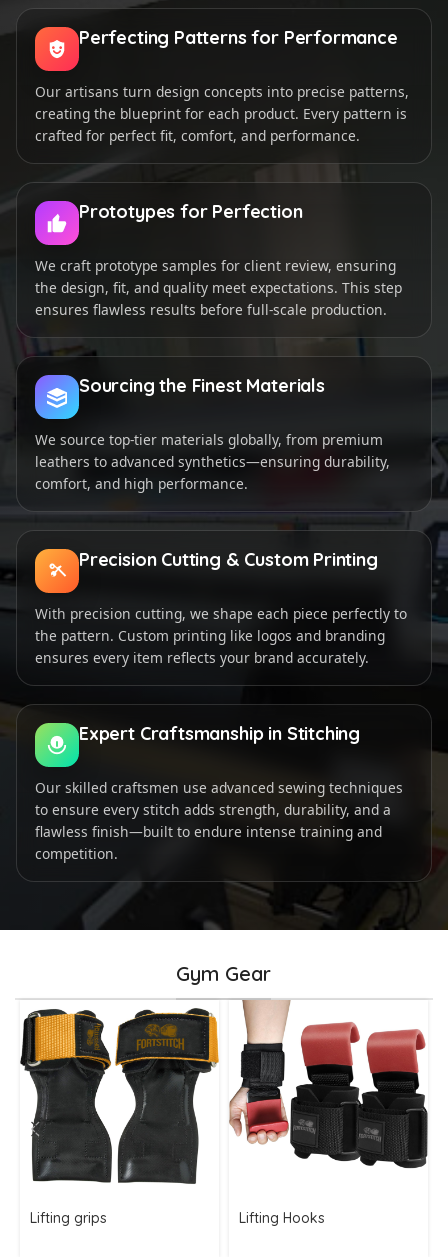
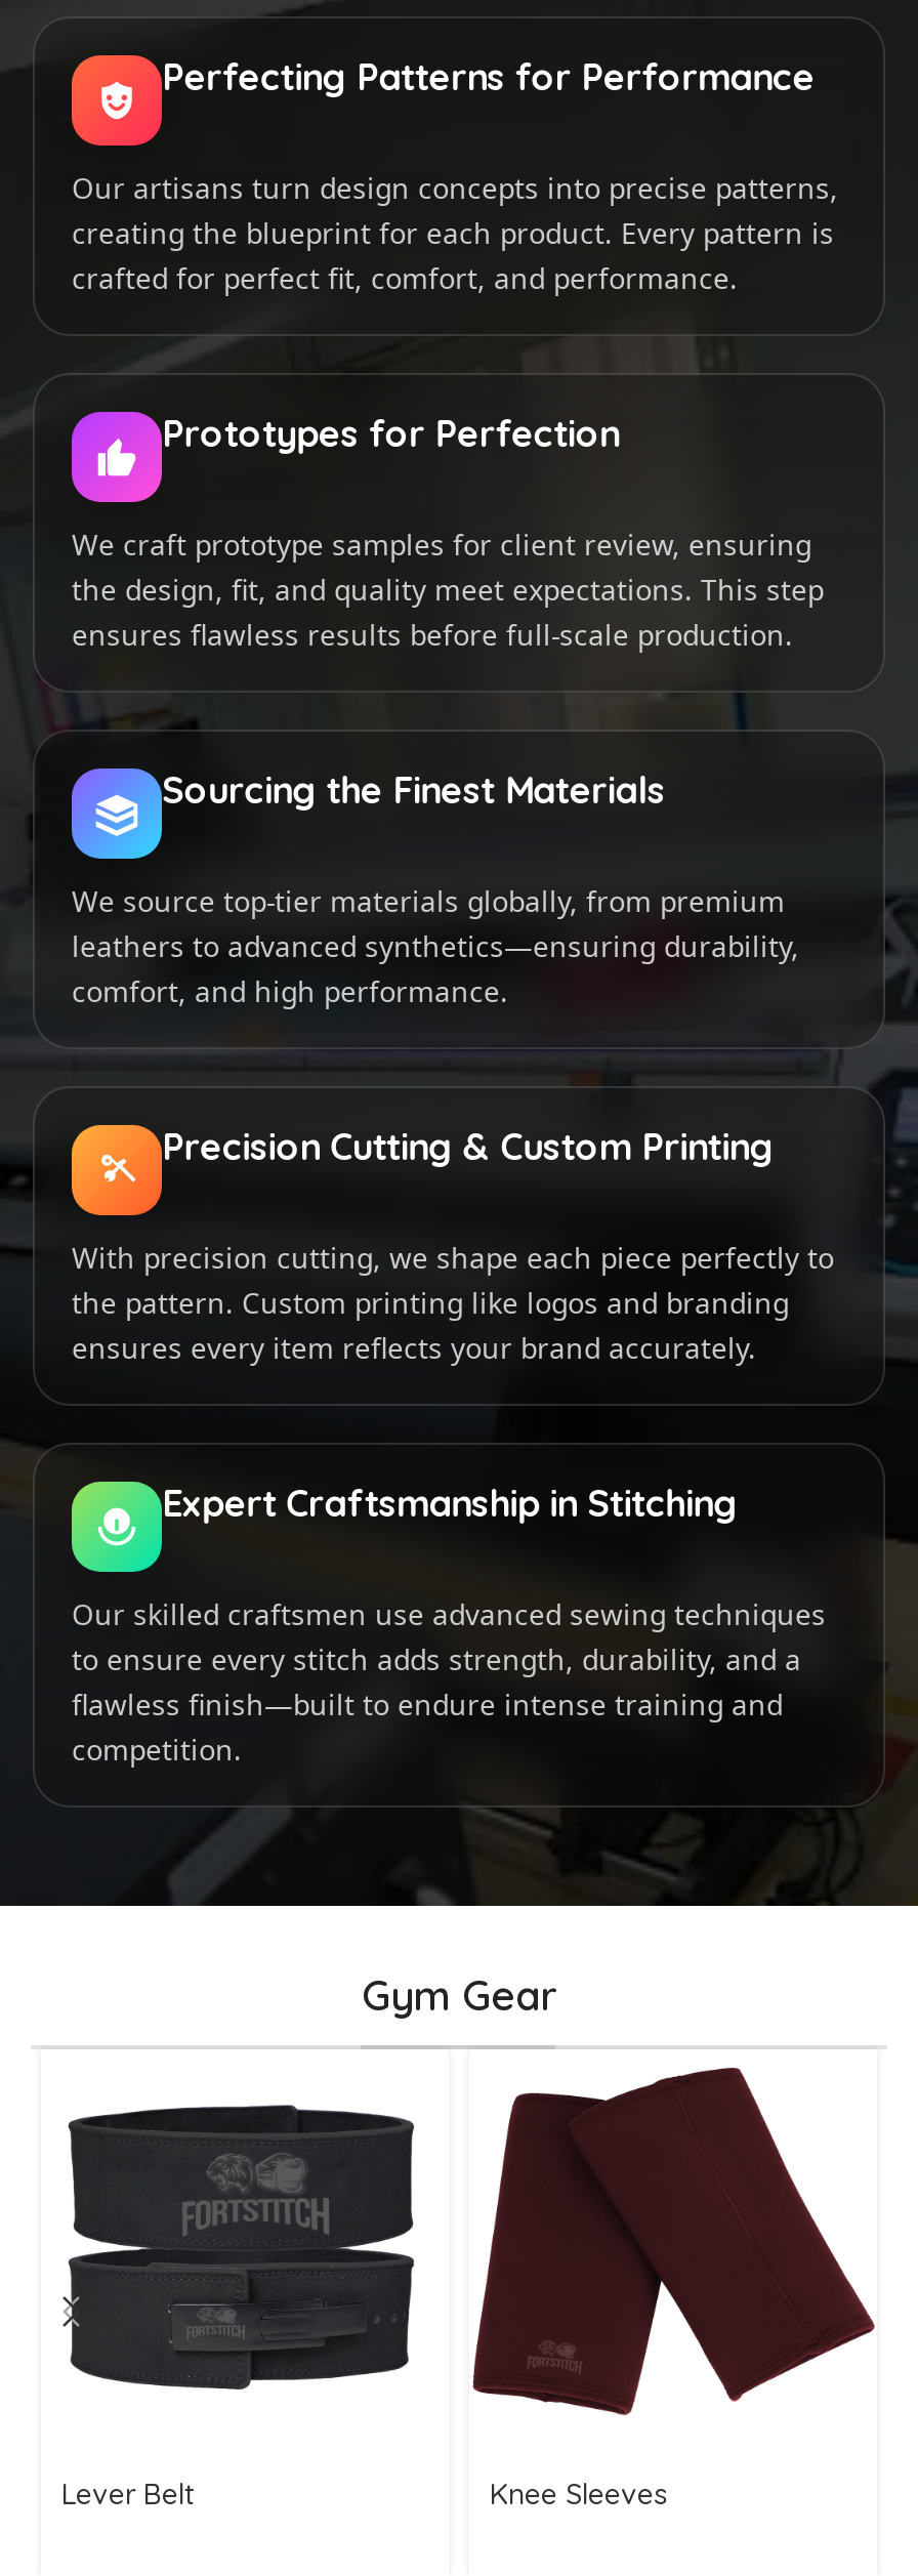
[30,999,429,1226] [image] | Lifting grips | Lifting Hooks -> [61,2049,877,2513] [image] | Lever Belt | Knee Sleeves
[19,1007,220,1185] [image] -> [41,2066,449,2426] [image]

